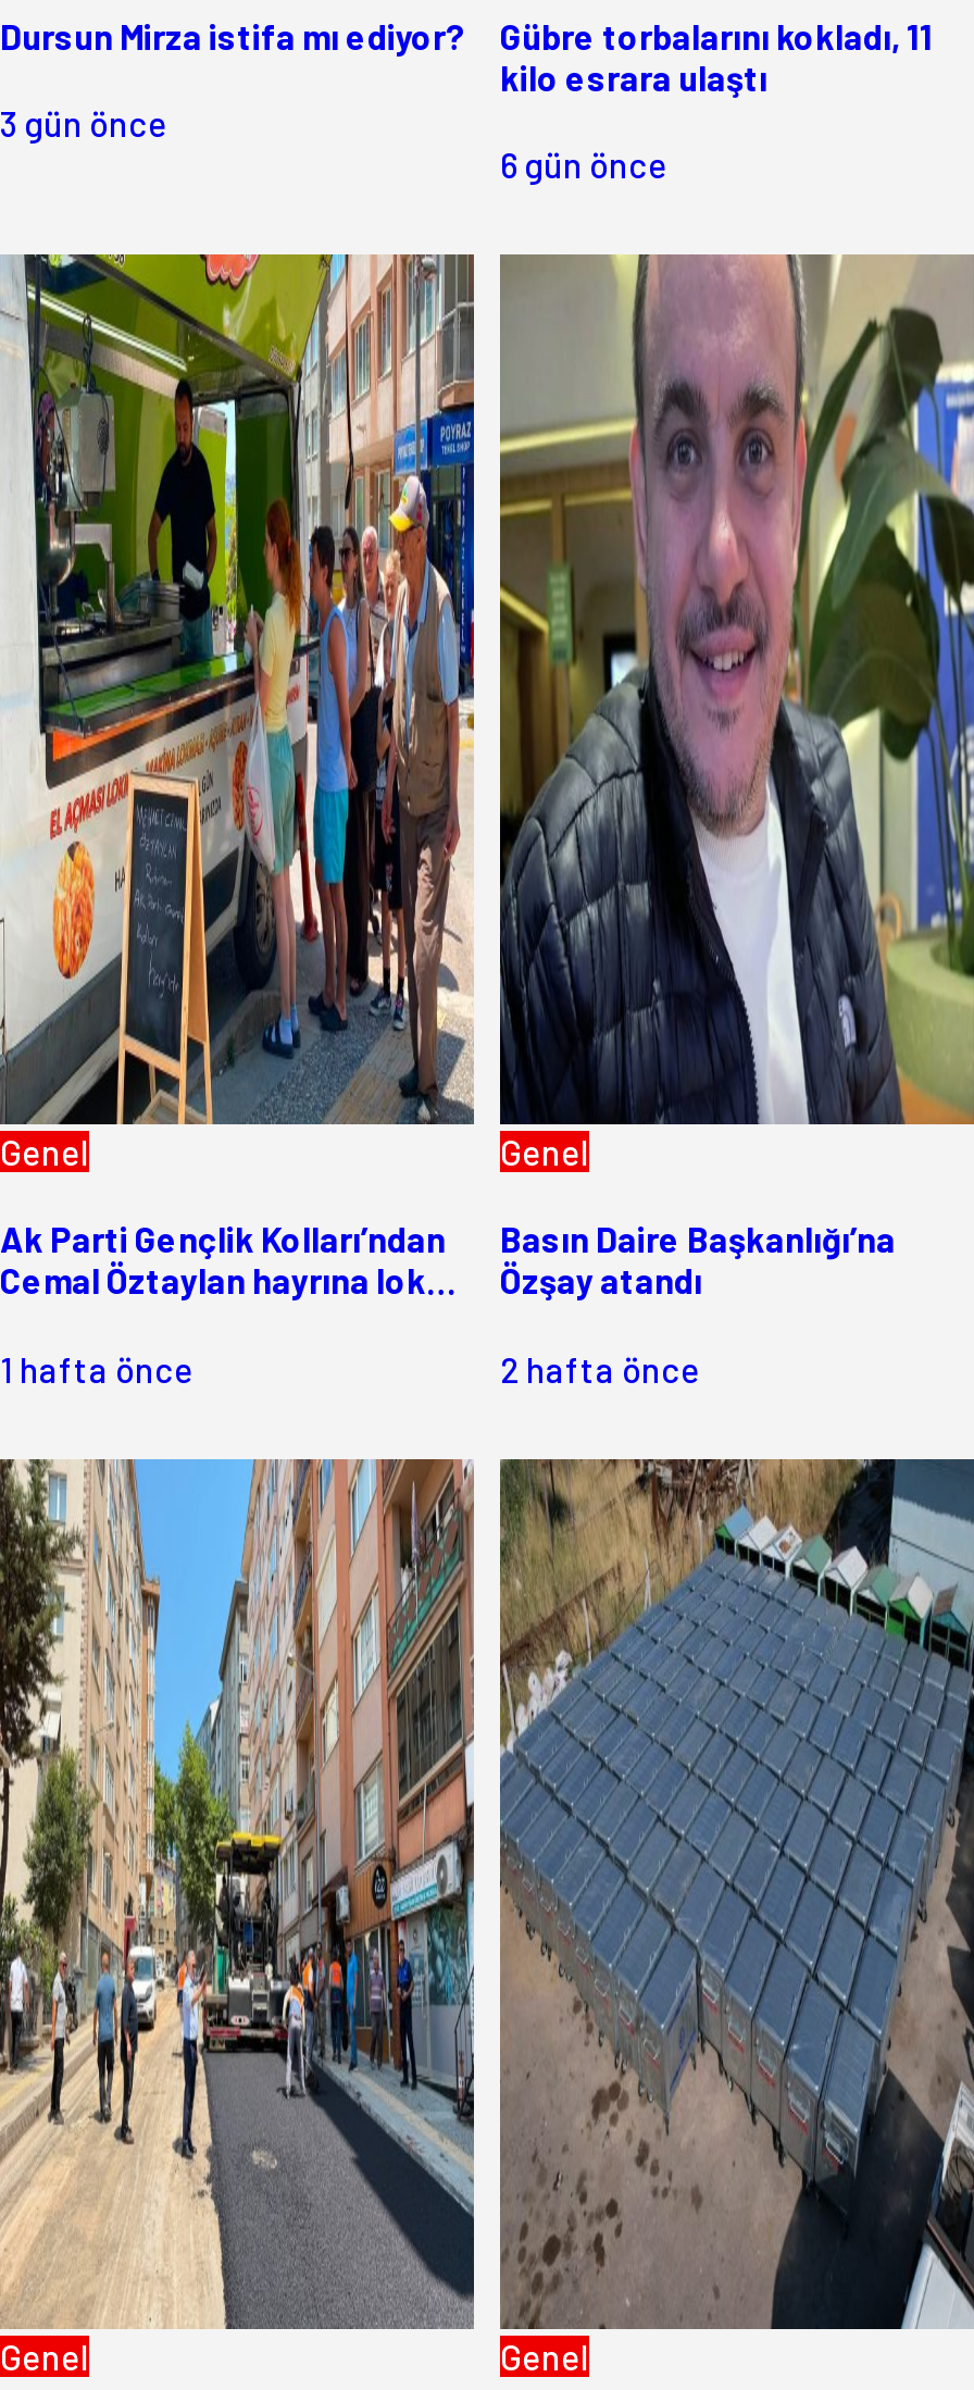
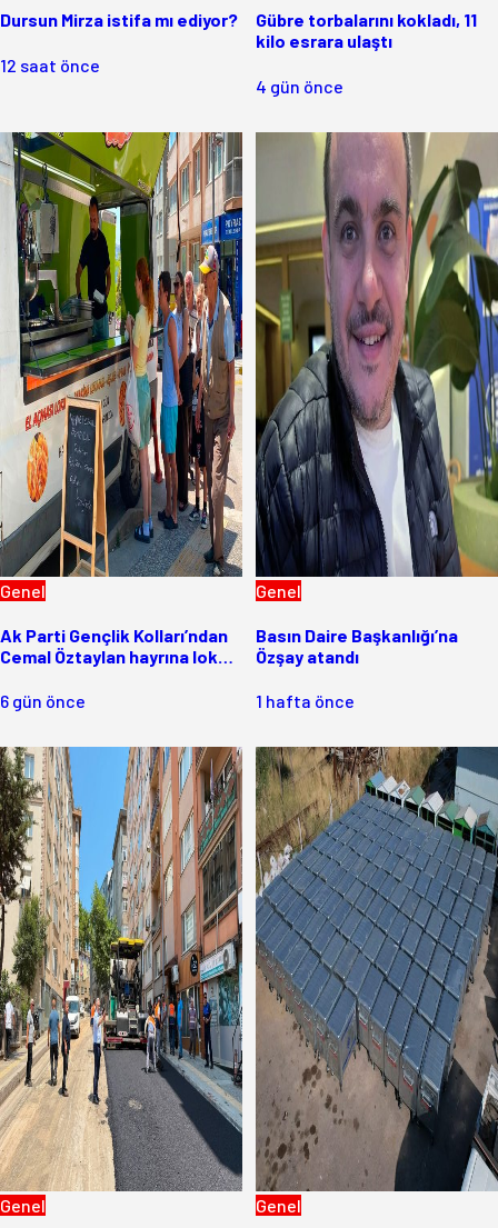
[0,103,167,144] 3 gün önce -> [0,54,100,75] 12 saat önce
[500,144,667,185] 6 gün önce -> [256,75,343,96] 4 gün önce
[0,1348,193,1389] 1 hafta önce -> [0,690,86,711] 6 gün önce
[500,1348,700,1389] 2 hafta önce -> [256,690,355,711] 1 hafta önce

